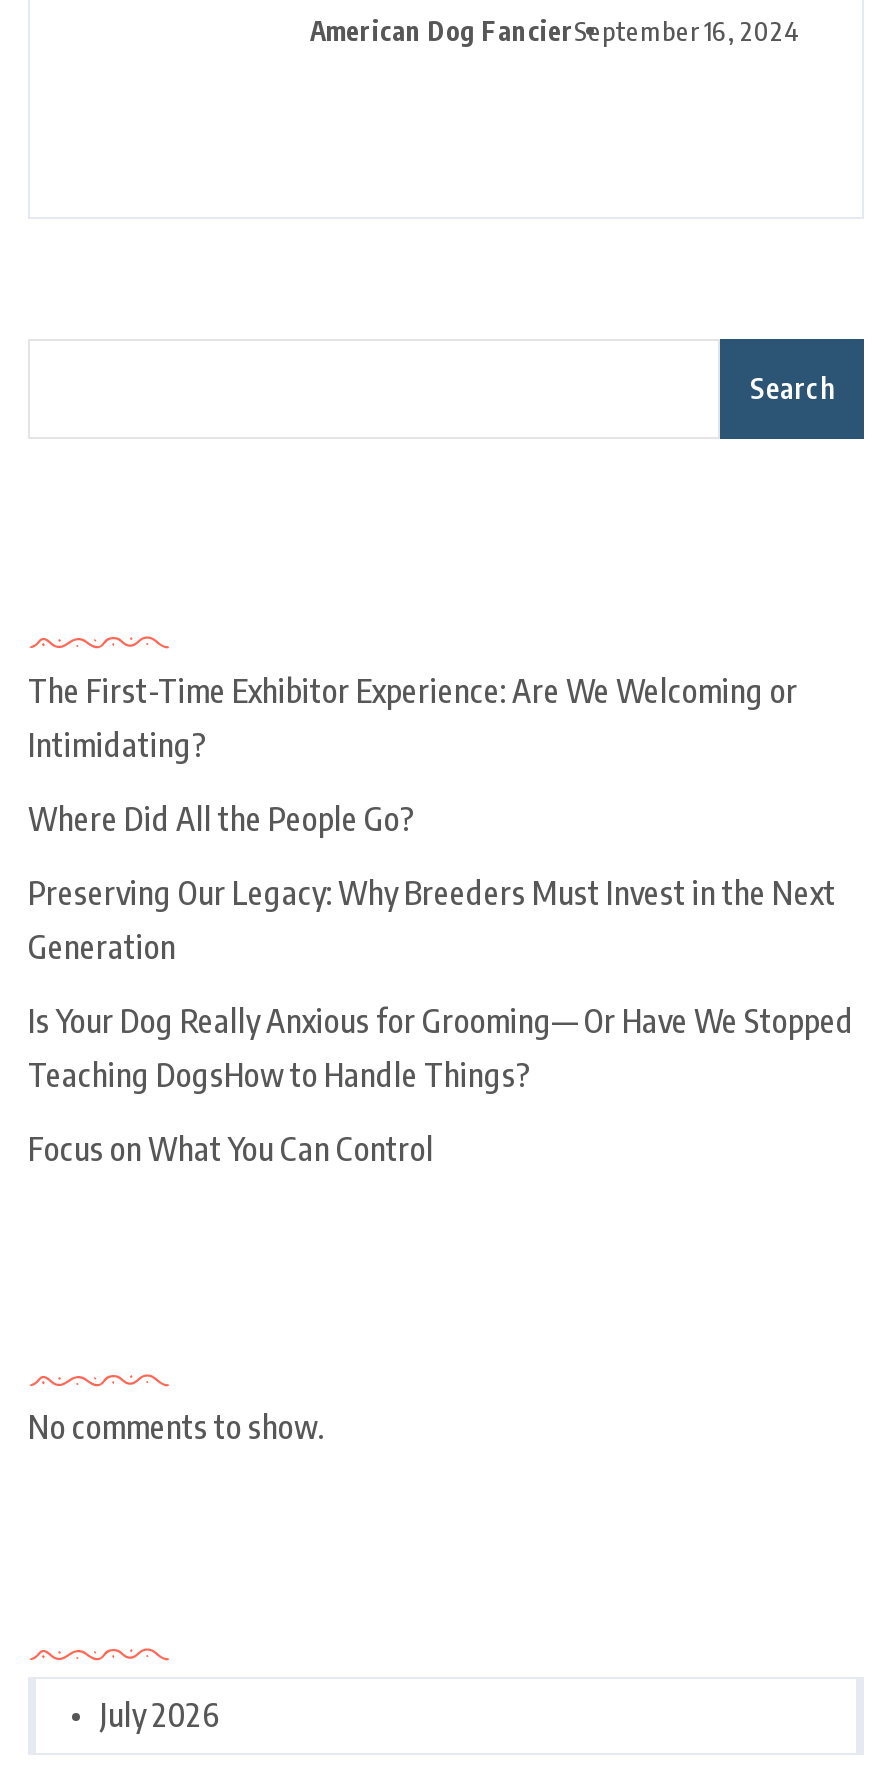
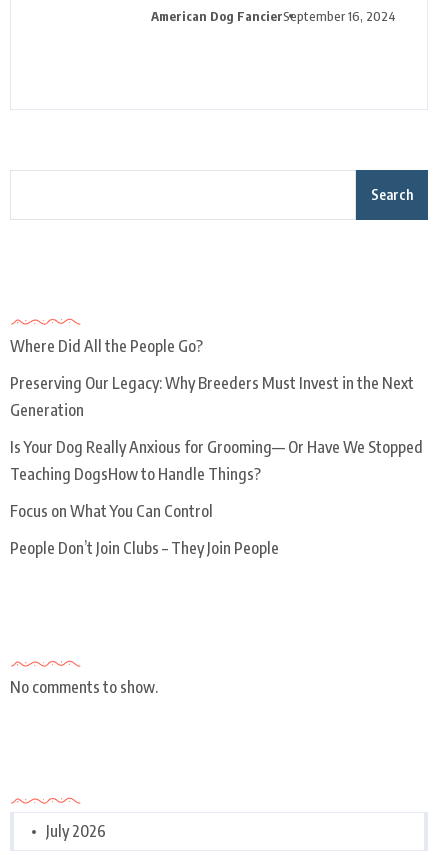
[28,671,798,765] The First-Time Exhibitor Experience: Are We Welcoming or | Intimidating? -> none
moved [28,799,854,1169] -> [10,336,423,521]: Where Did All the People Go? | Preserving Our Legacy: Why Breeders Must Invest in the Next | Generation | Is Your Dog Really Anxious for Grooming— Or Have We Stopped | Teaching DogsHow to Handle Things? | Focus on What You Can Control
none -> [10,538,279,558] People Don’t Join Clubs – They Join People

